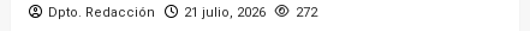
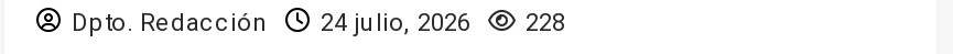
[183,5,317,20] 21 julio, 2026 | 272 -> [321,9,565,37] 24 julio, 2026 | 228

